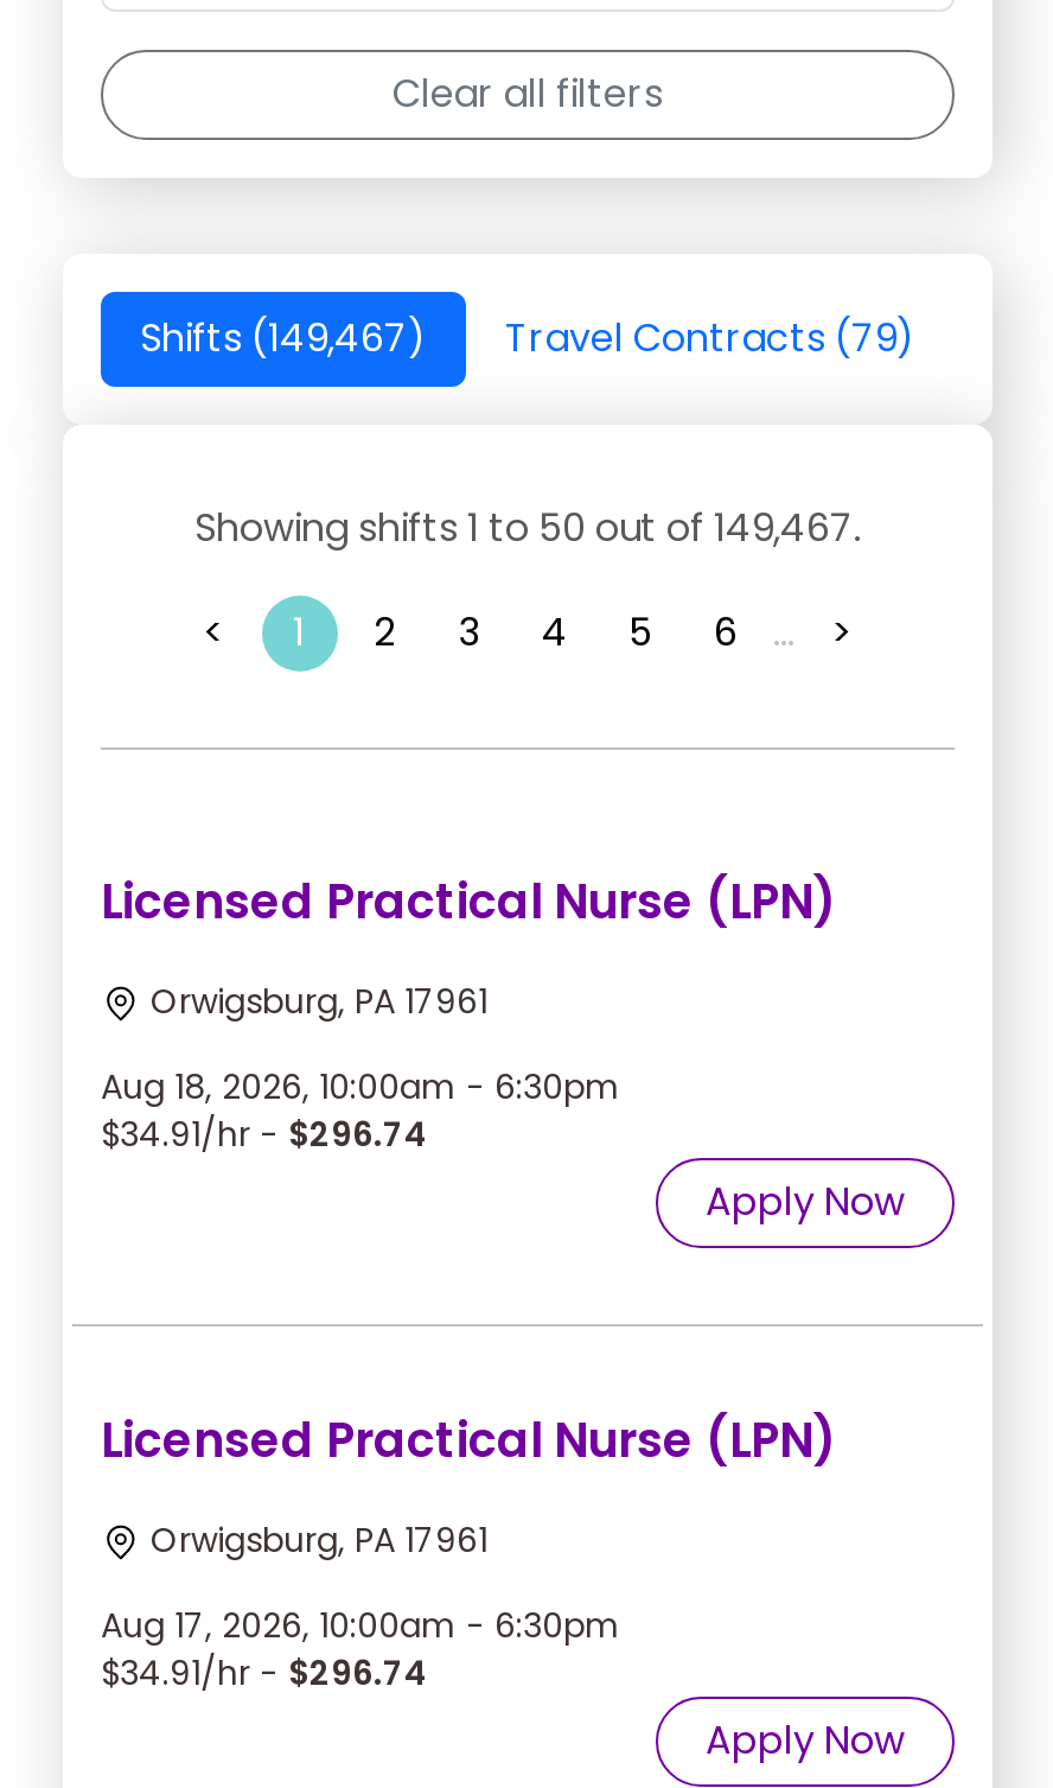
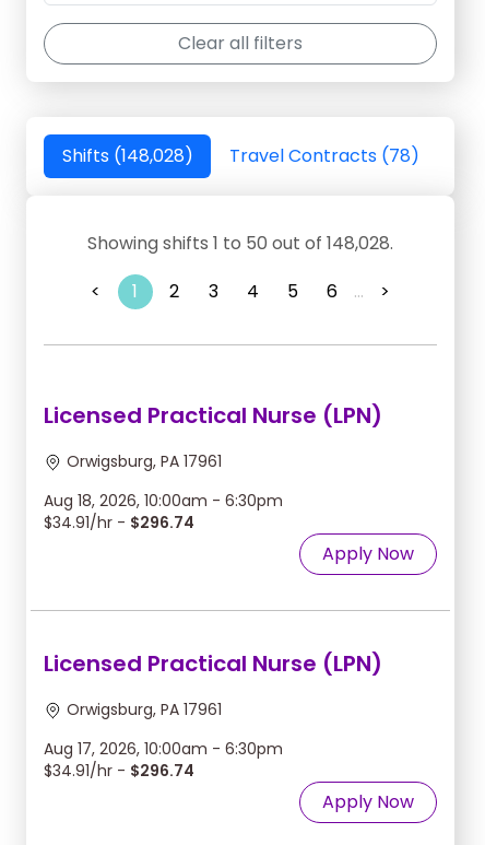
[140,311,427,366] Shifts (149,467) -> [62,143,193,169] Shifts (148,028)
[505,311,915,366] Travel Contracts (79) -> [229,143,419,169] Travel Contracts (78)
[194,501,861,556] Showing shifts 1 to 50 out of 149,467. -> [87,231,393,256] Showing shifts 1 to 50 out of 148,028.

